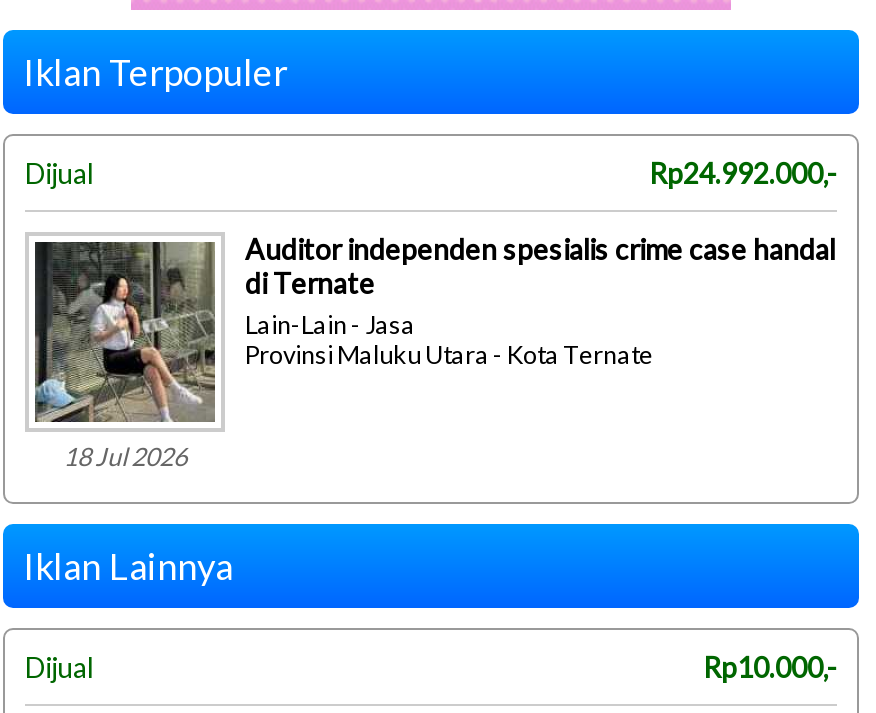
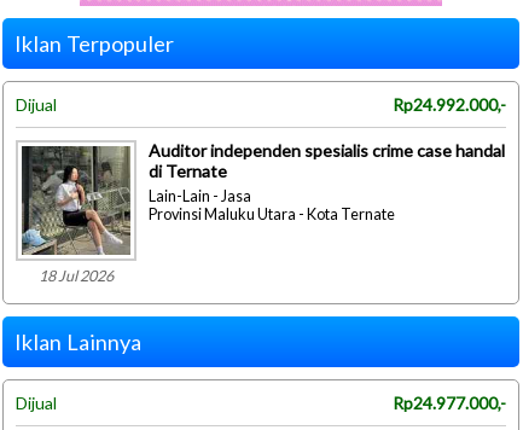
[703,650,837,684] Rp10.000,- -> [393,393,506,413] Rp24.977.000,-

